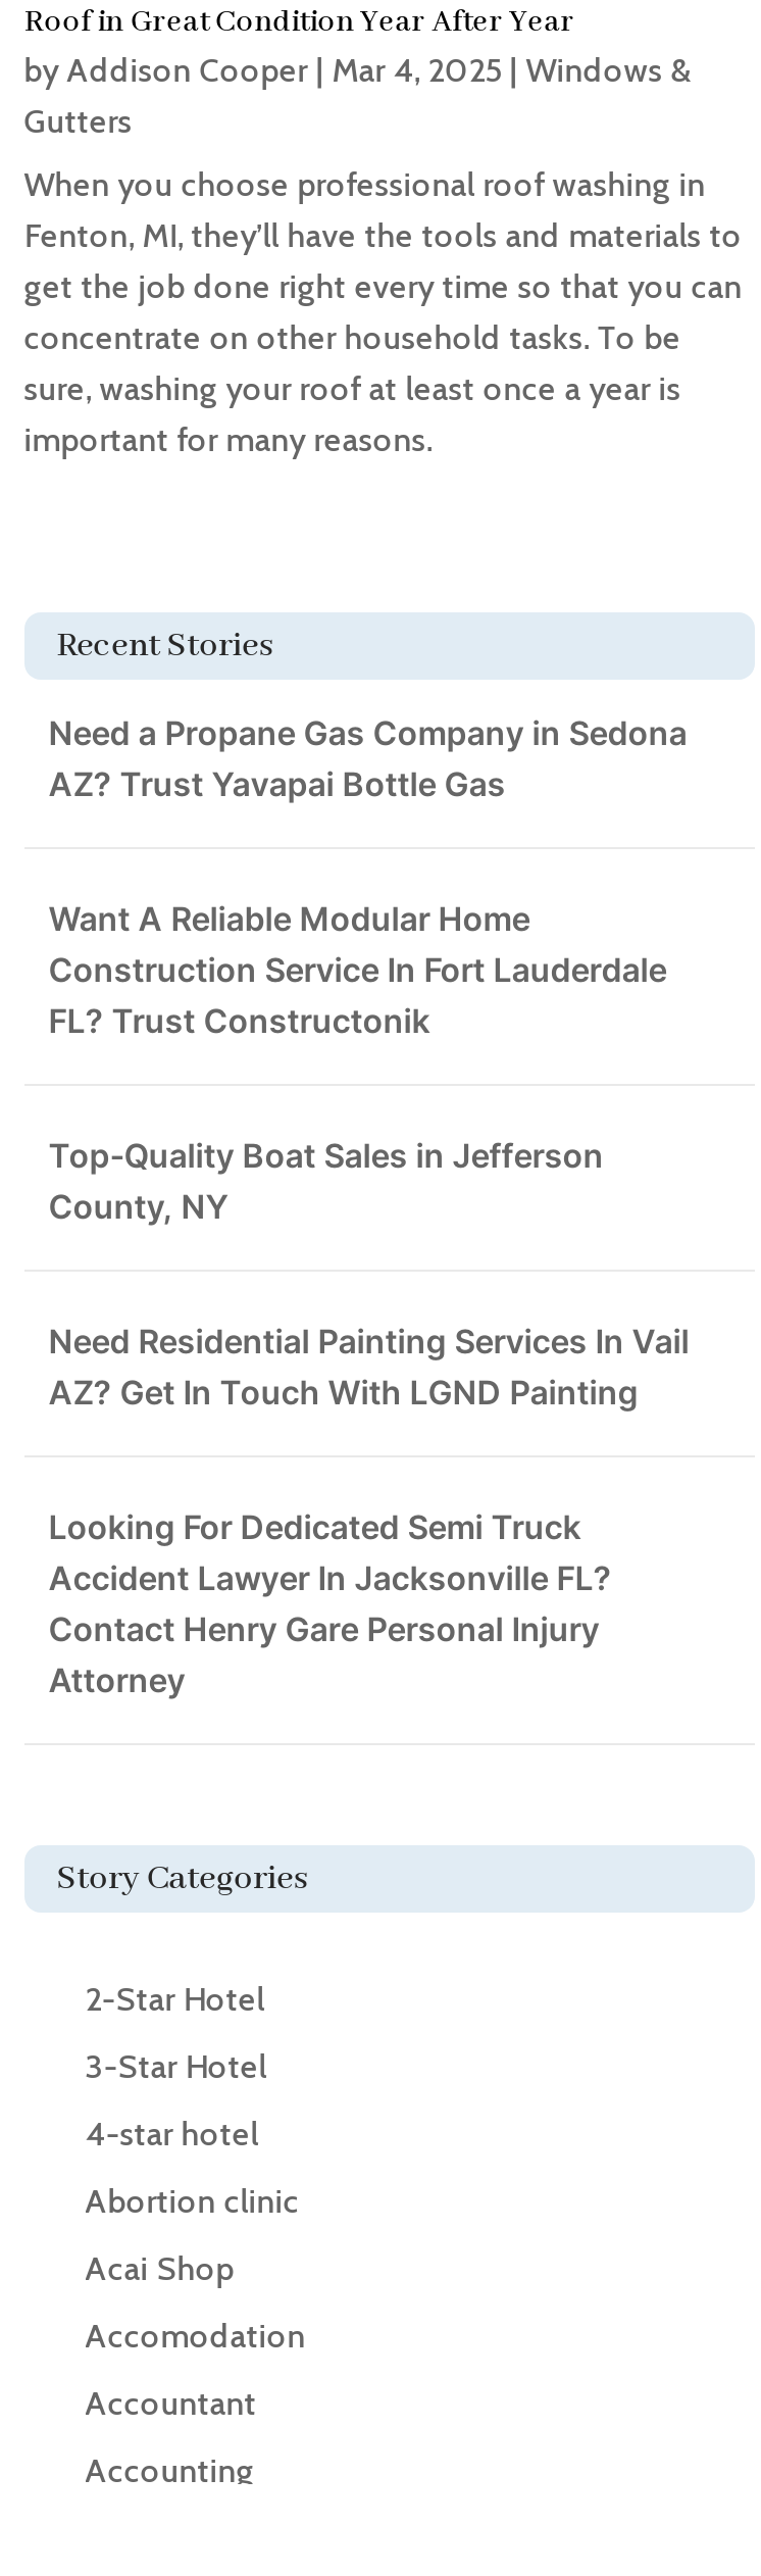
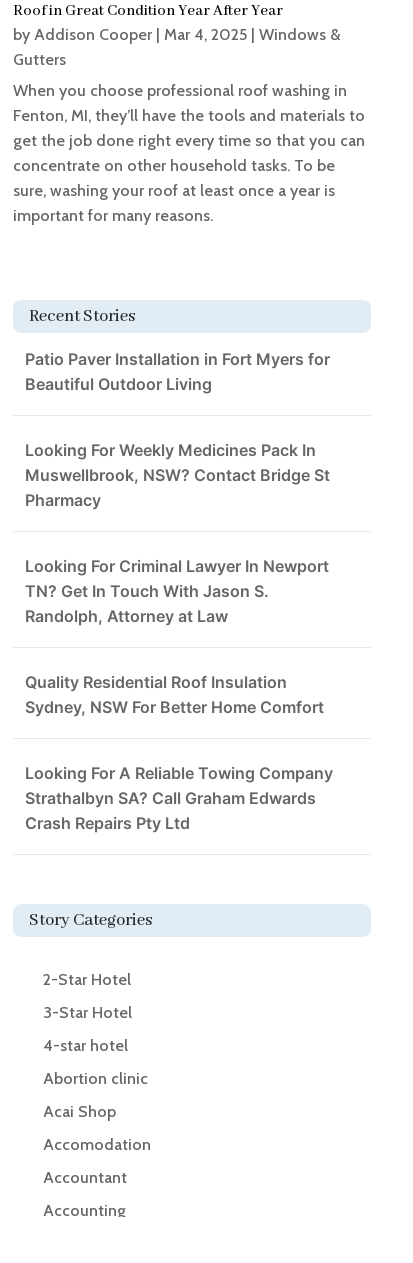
[49,713,687,804] Need a Propane Gas Company in Sedona | AZ? Trust Yavapai Bottle Gas -> [25,349,330,394] Patio Paver Installation in Fort Myers for | Beautiful Outdoor Living
[49,898,667,1041] Want A Reliable Modular Home | Construction Service In Fort Lauderdale | FL? Trust Constructonik -> [25,440,330,510] Looking For Weekly Medicines Pack In | Muswellbrook, NSW? Contact Bridge St | Pharmacy
[49,1135,603,1227] Top-Quality Boat Sales in Jefferson | County, NY -> [25,556,329,626] Looking For Criminal Lawyer In Newport | TN? Get In Touch With Jason S. | Randolph, Attorney at Law
[49,1321,689,1413] Need Residential Painting Services In Vail | AZ? Get In Touch With LGND Painting -> [25,672,324,717] Quality Residential Roof Insulation | Sydney, NSW For Better Home Comfort
[49,1507,612,1701] Looking For Dedicated Semi Truck | Accident Lawyer In Jacksonville FL? | Contact Henry Gare Personal Injury | Attorney -> [25,763,333,833] Looking For A Reliable Towing Company | Strathalbyn SA? Call Graham Edwards | Crash Repairs Pty Ltd

